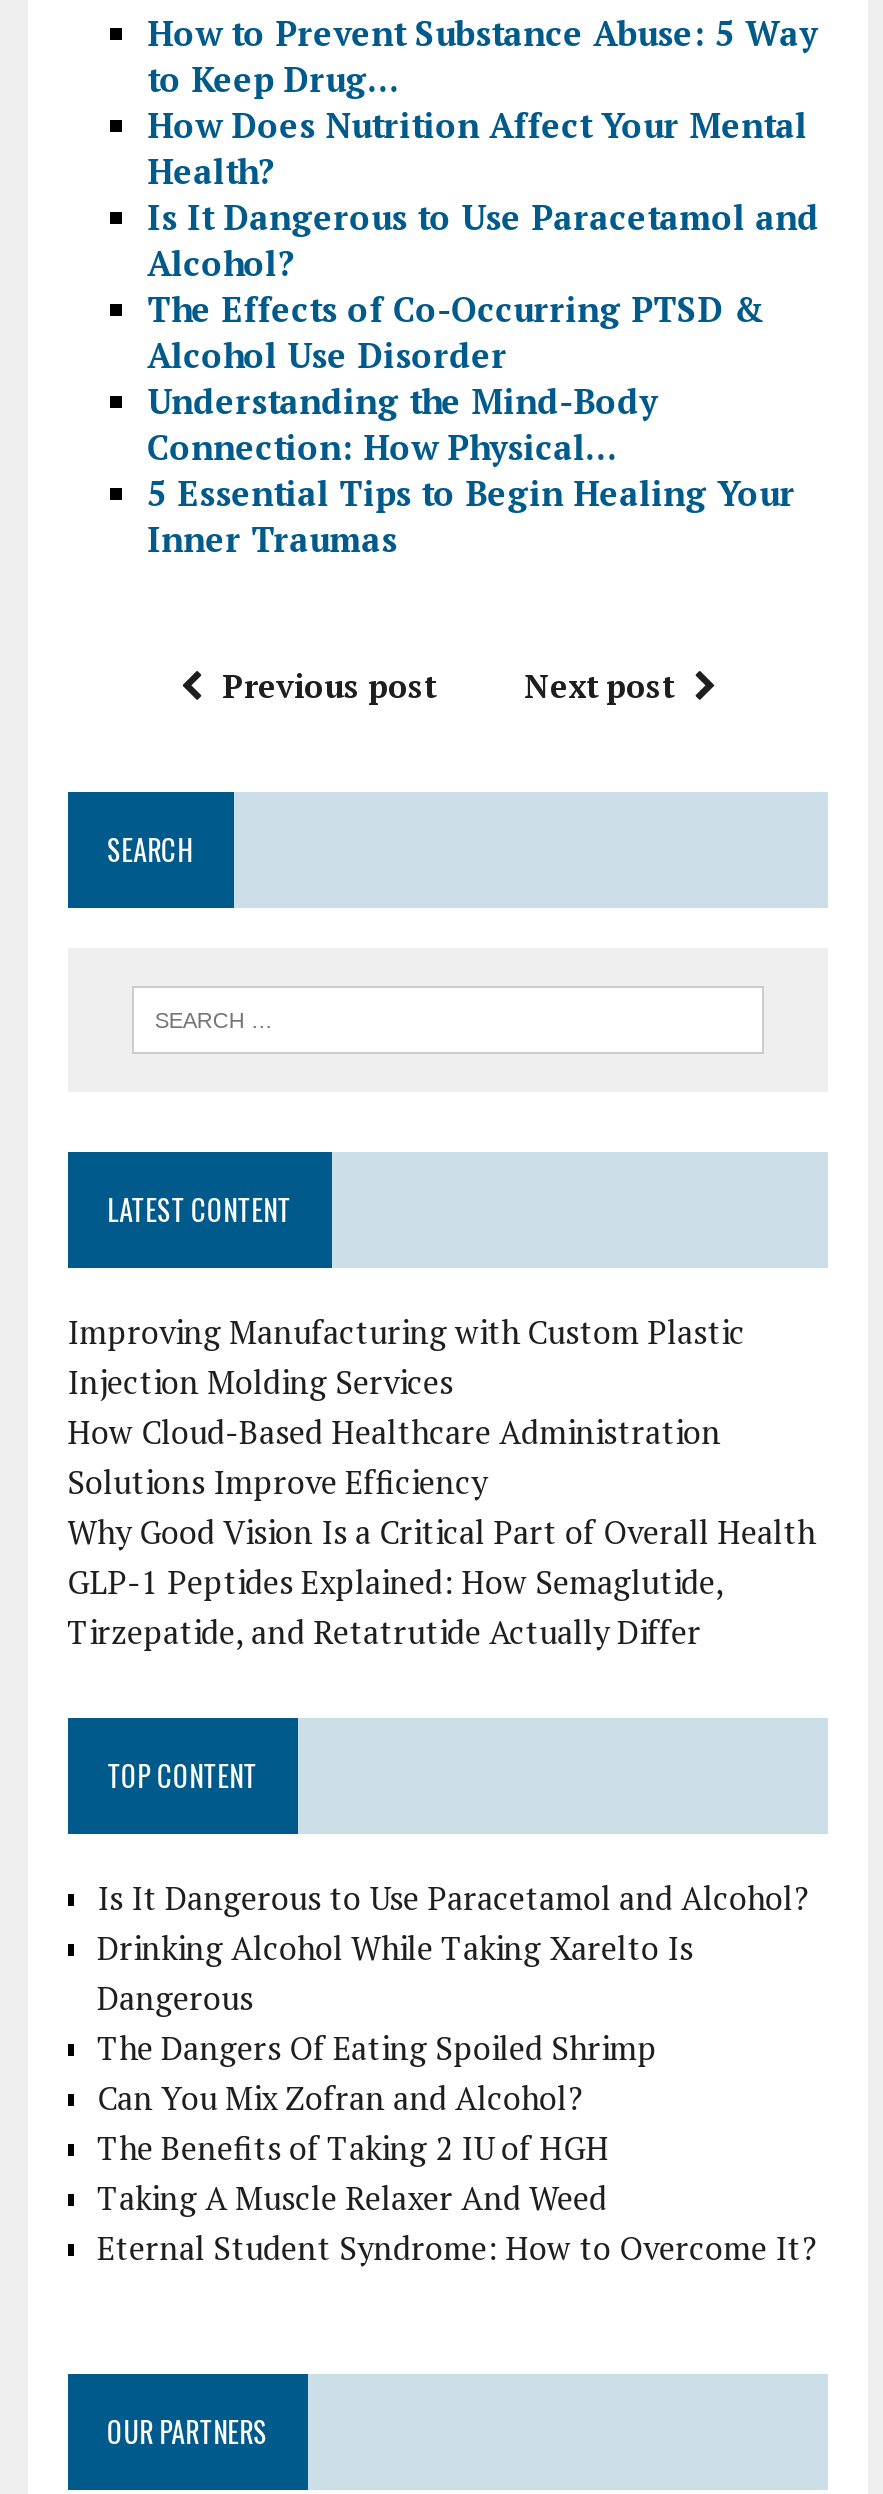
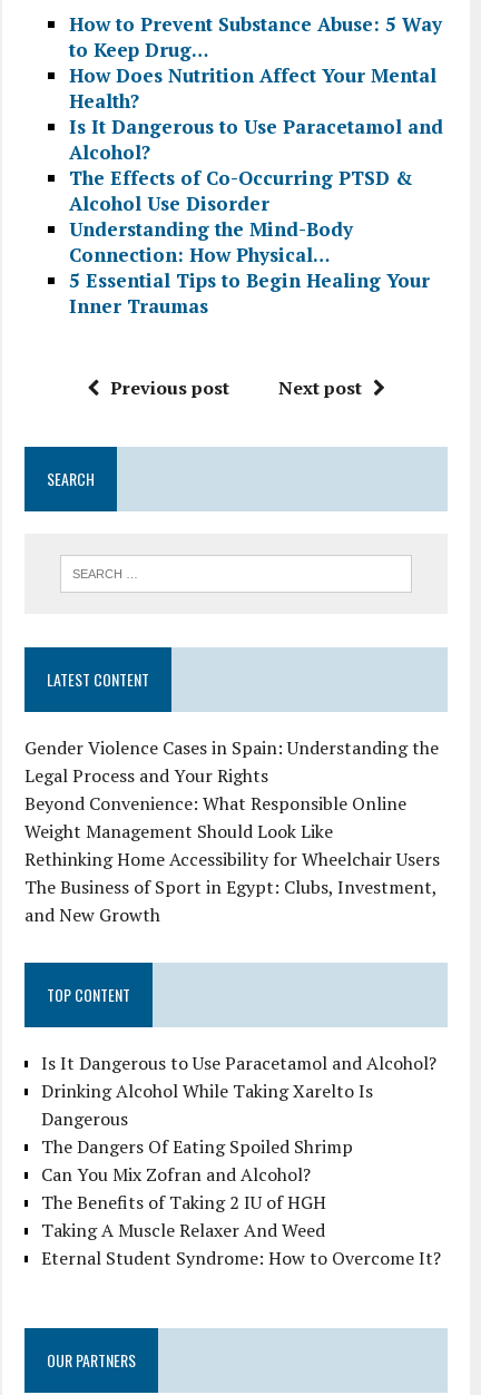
[67,1310,815,1654] Improving Manufacturing with Custom Plastic | Injection Molding Services | How Cloud-Based Healthcare Administration | Solutions Improve Efficiency | Why Good Vision Is a Critical Part of Overall Health | GLP-1 Peptides Explained: How Semaglutide, | Tirzepatide, and Retatrutide Actually Differ -> [24,735,439,927] Gender Violence Cases in Spain: Understanding the | Legal Process and Your Rights | Beyond Convenience: What Responsible Online | Weight Management Should Look Like | Rethinking Home Accessibility for Wheelchair Users | The Business of Sport in Egypt: Clubs, Investment, | and New Growth

